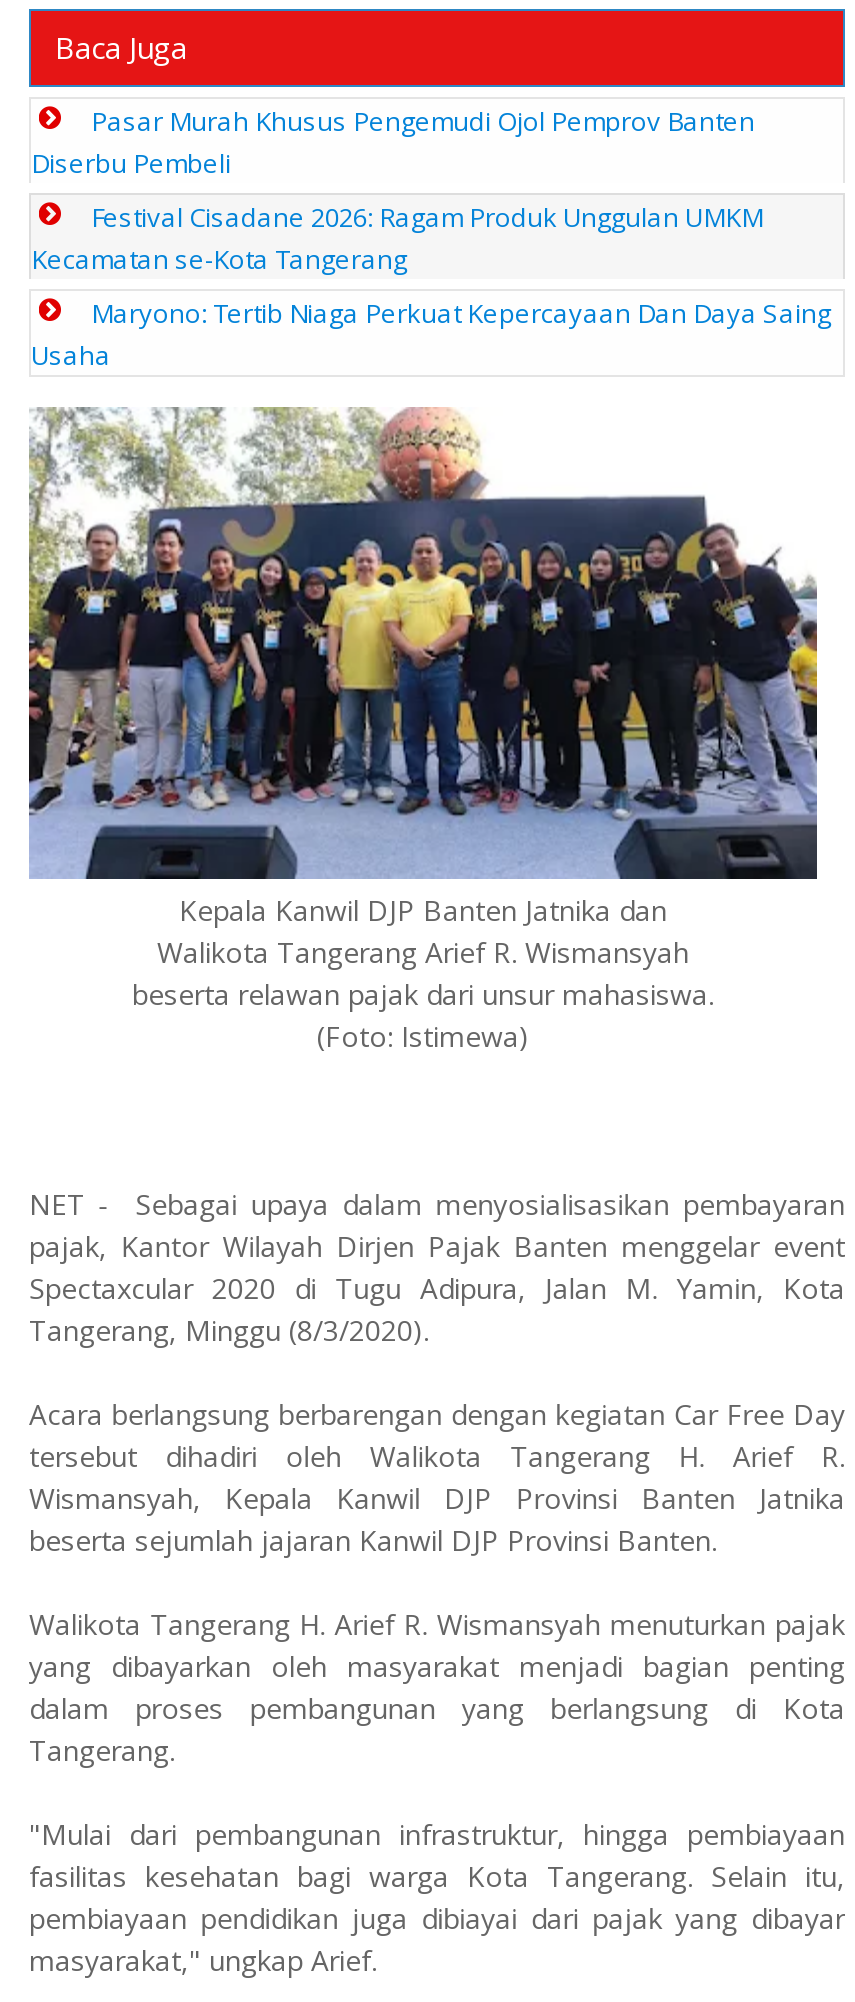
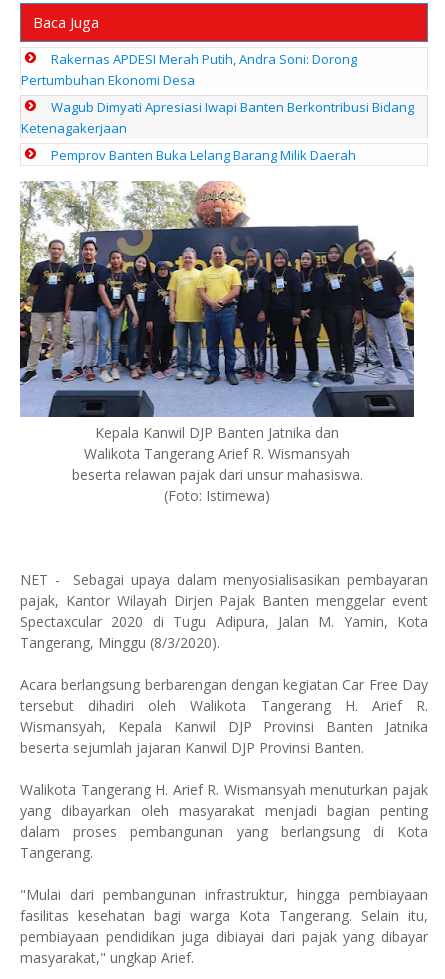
[31,103,755,181] Pasar Murah Khusus Pengemudi Ojol Pemprov Banten | Diserbu Pembeli -> [21,50,357,89] Rakernas APDESI Merah Putih, Andra Soni: Dorong | Pertumbuhan Ekonomi Desa
[31,199,763,277] Festival Cisadane 2026: Ragam Produk Unggulan UMKM | Kecamatan se-Kota Tangerang -> [21,98,414,137] Wagub Dimyati Apresiasi Iwapi Banten Berkontribusi Bidang | Ketenagakerjaan
[31,295,831,373] Maryono: Tertib Niaga Perkuat Kepercayaan Dan Daya Saing | Usaha -> [51,146,356,164] Pemprov Banten Buka Lelang Barang Milik Daerah

